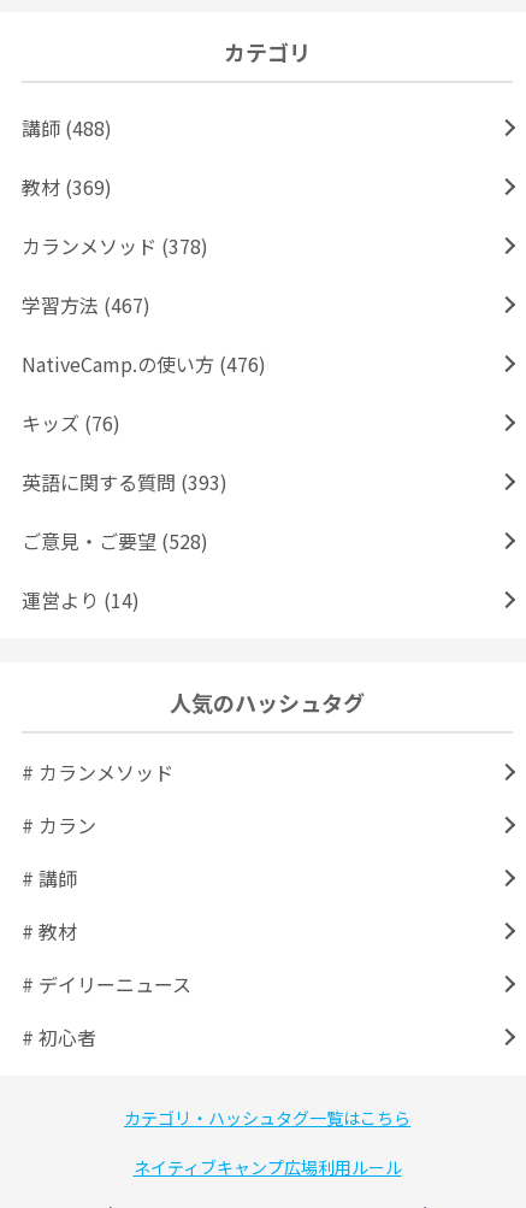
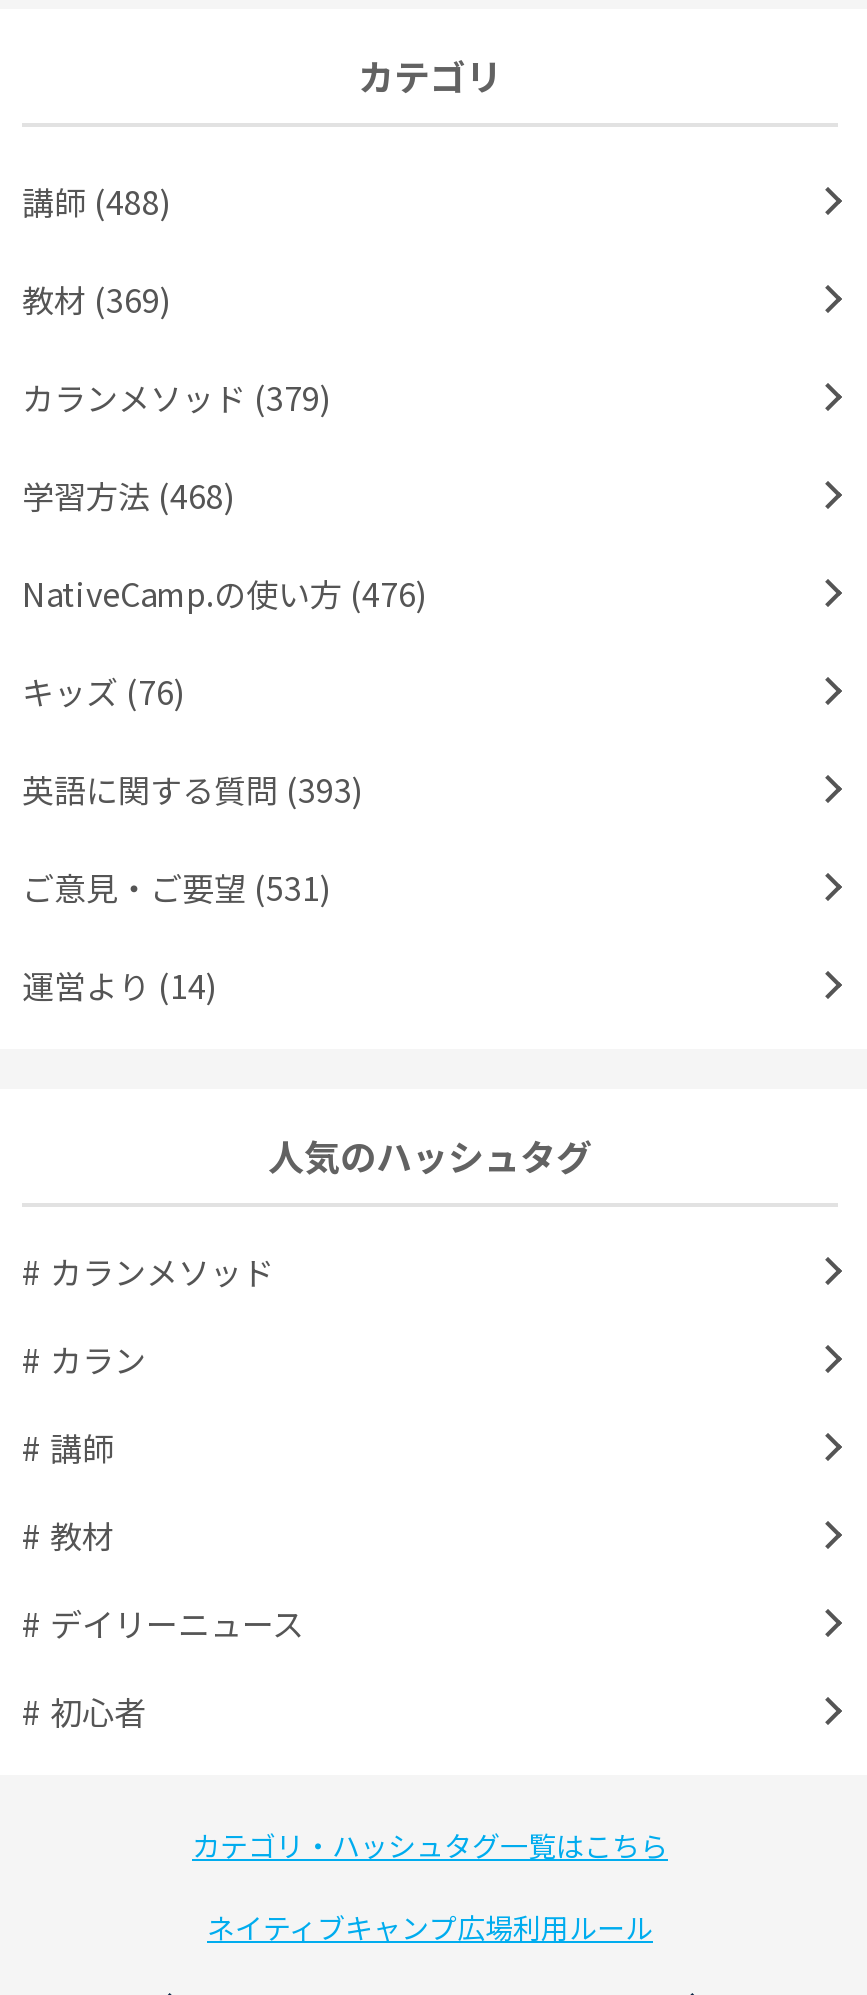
[22,232,208,261] カランメソッド (378) -> [22,374,332,422] カランメソッド (379)
[22,291,150,320] 学習方法 (467) -> [22,472,236,520] 学習方法 (468)
[22,527,208,556] ご意見・ご要望 (528) -> [22,864,332,912] ご意見・ご要望 (531)

